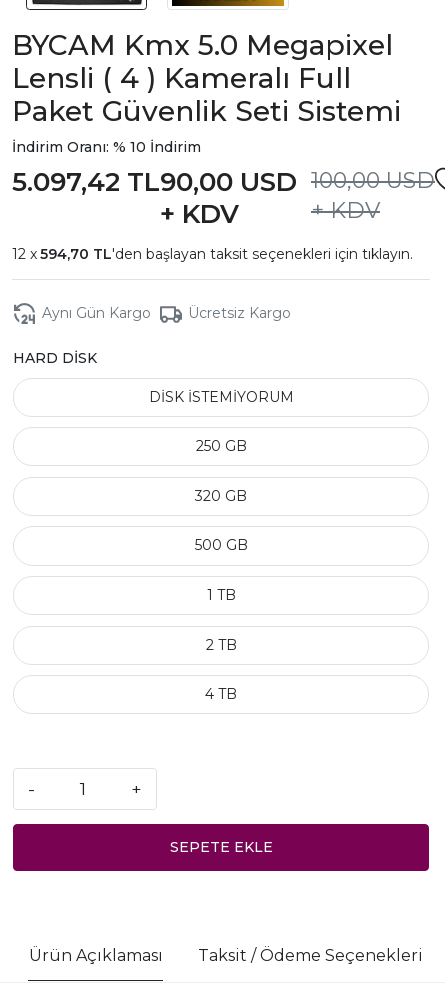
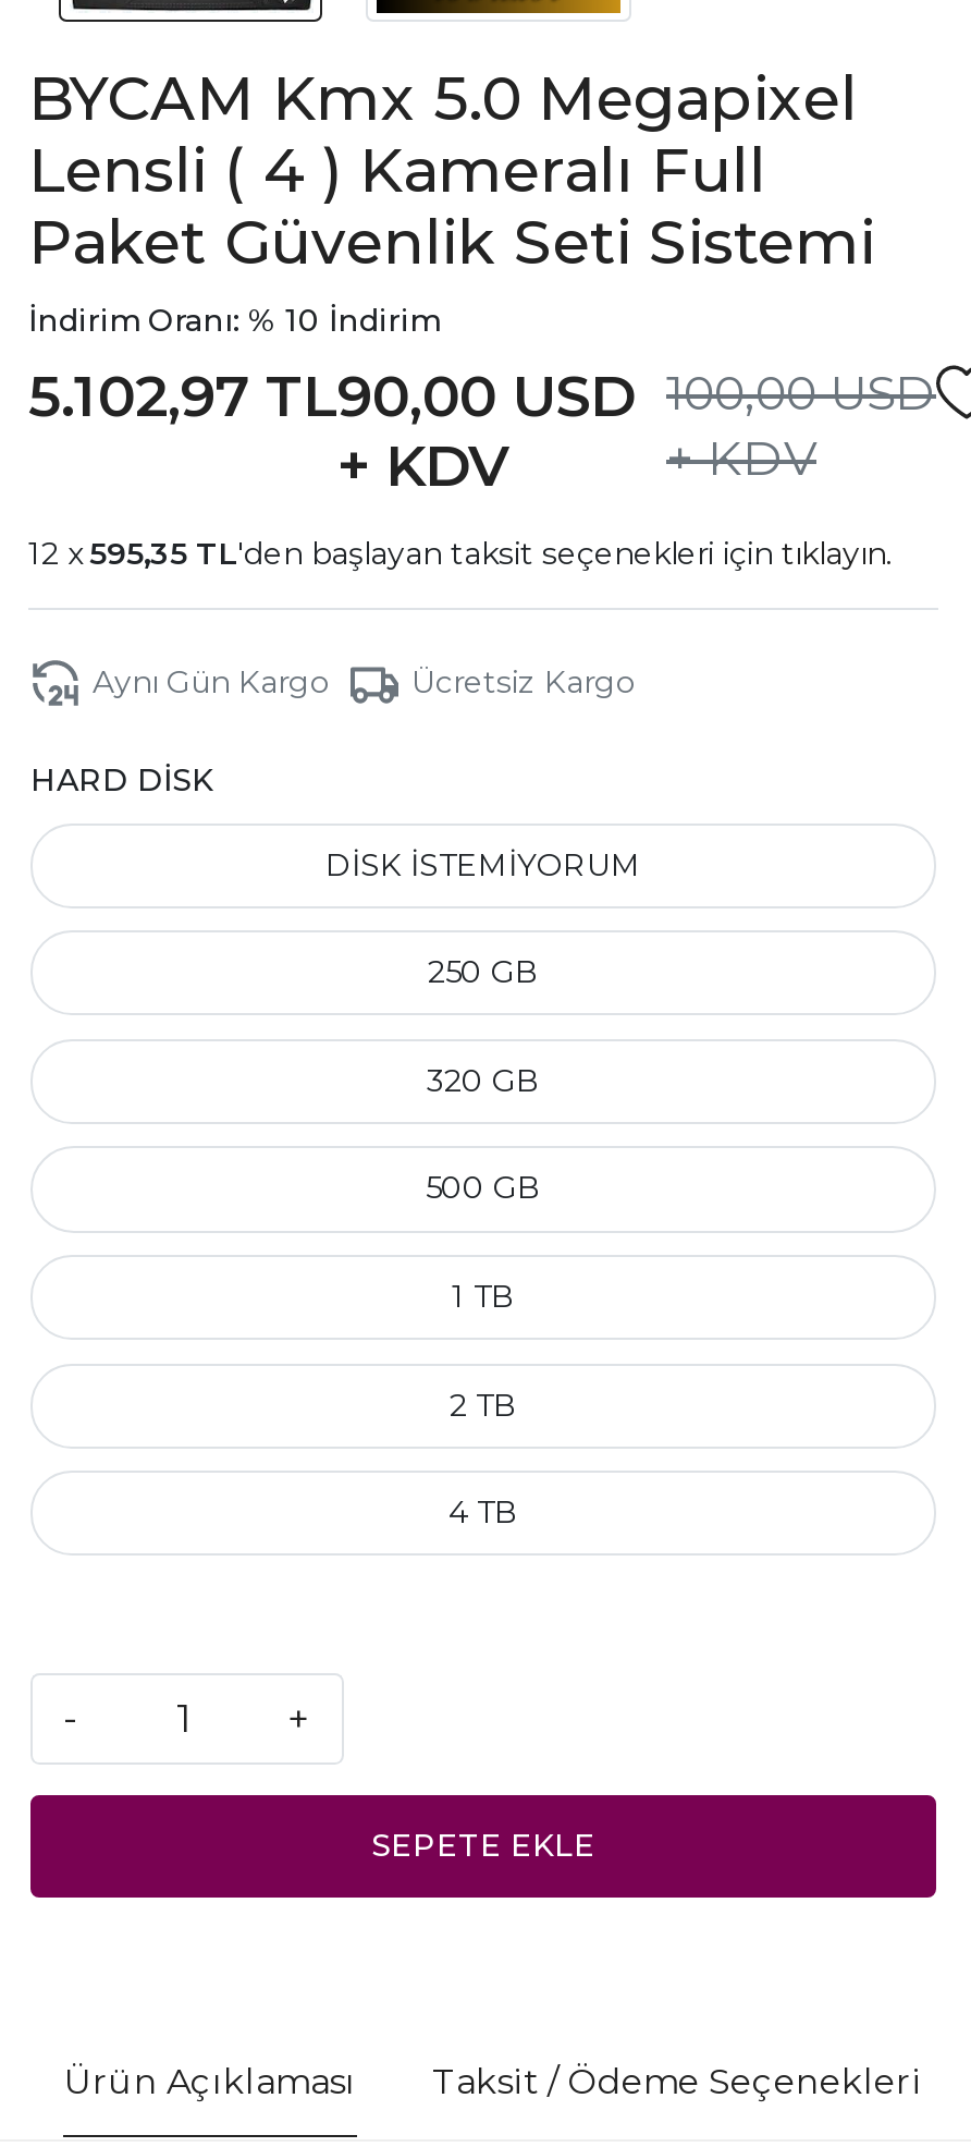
[12,166,160,198] 5.097,42 TL -> [28,362,337,432] 5.102,97 TL
[40,245,413,263] 594,70 TL'den başlayan taksit seçenekleri için tıklayın. -> [89,534,893,573] 595,35 TL'den başlayan taksit seçenekleri için tıklayın.

